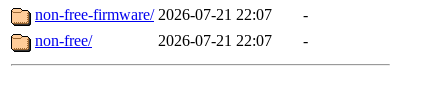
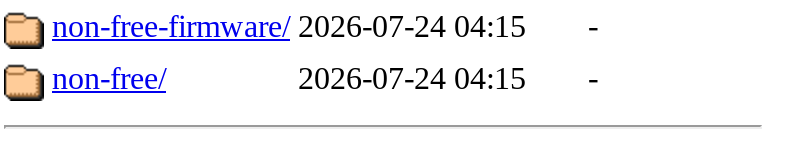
[35,6,272,23] non-free-firmware/ 2026-07-21 22:07 -> [52,10,526,44] non-free-firmware/ 2026-07-24 04:15
[158,32,272,49] 2026-07-21 22:07 -> [298,62,526,96] 2026-07-24 04:15

